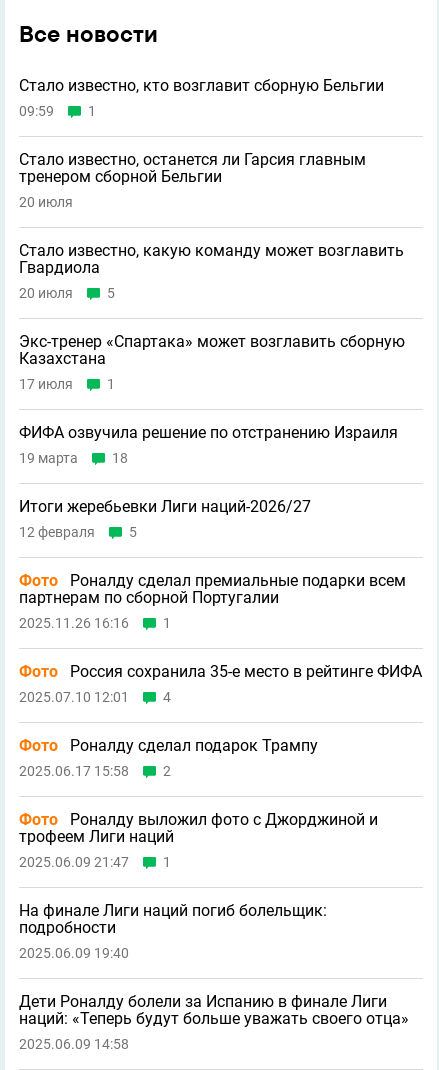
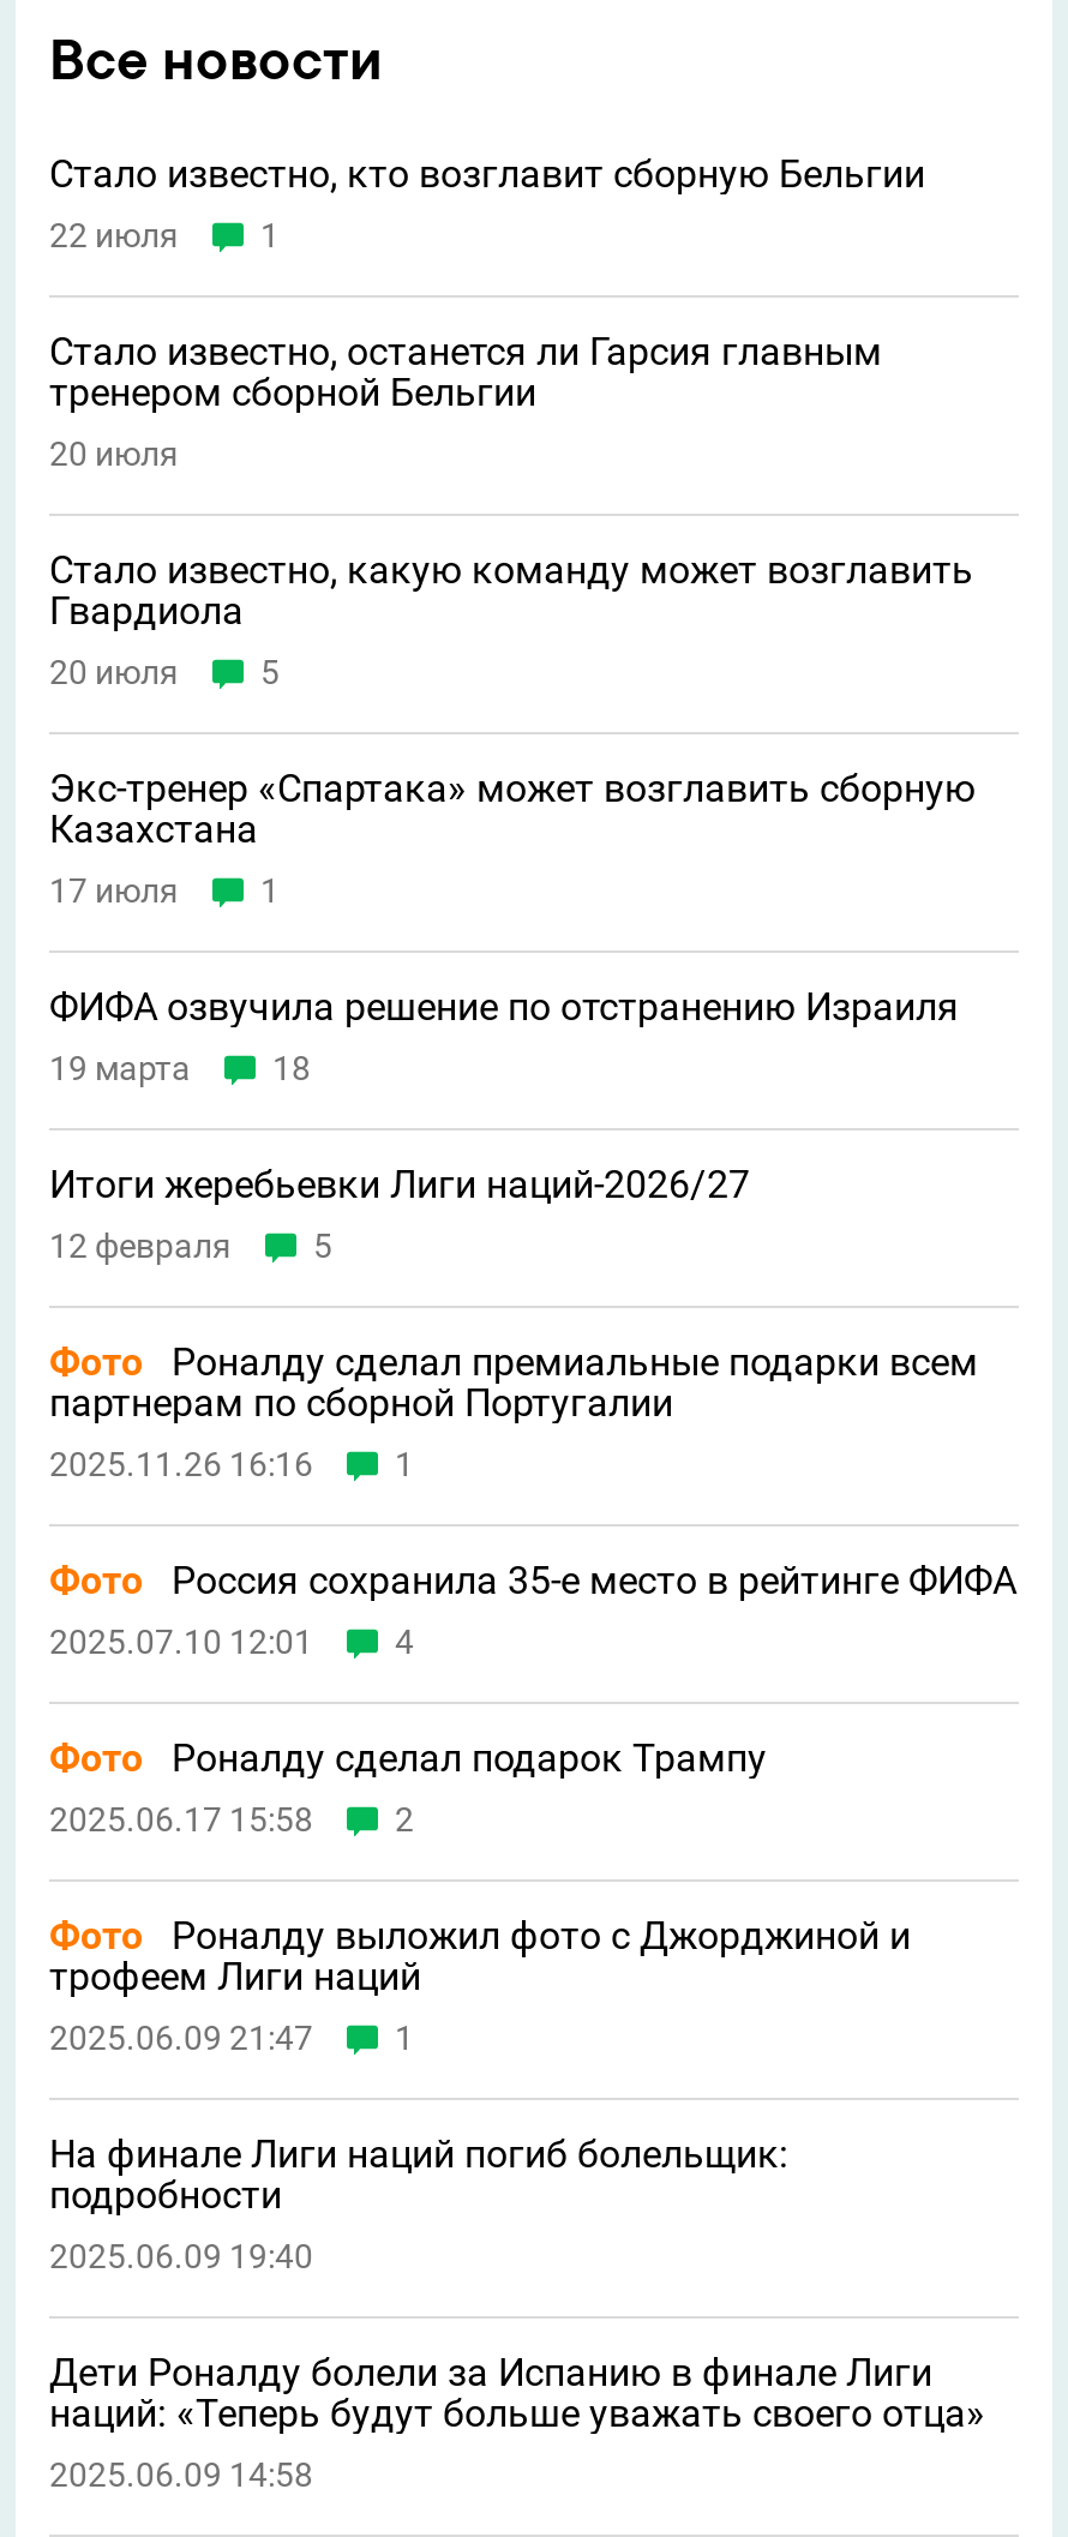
[19,103,54,119] 09:59 -> [49,217,179,255] 22 июля

